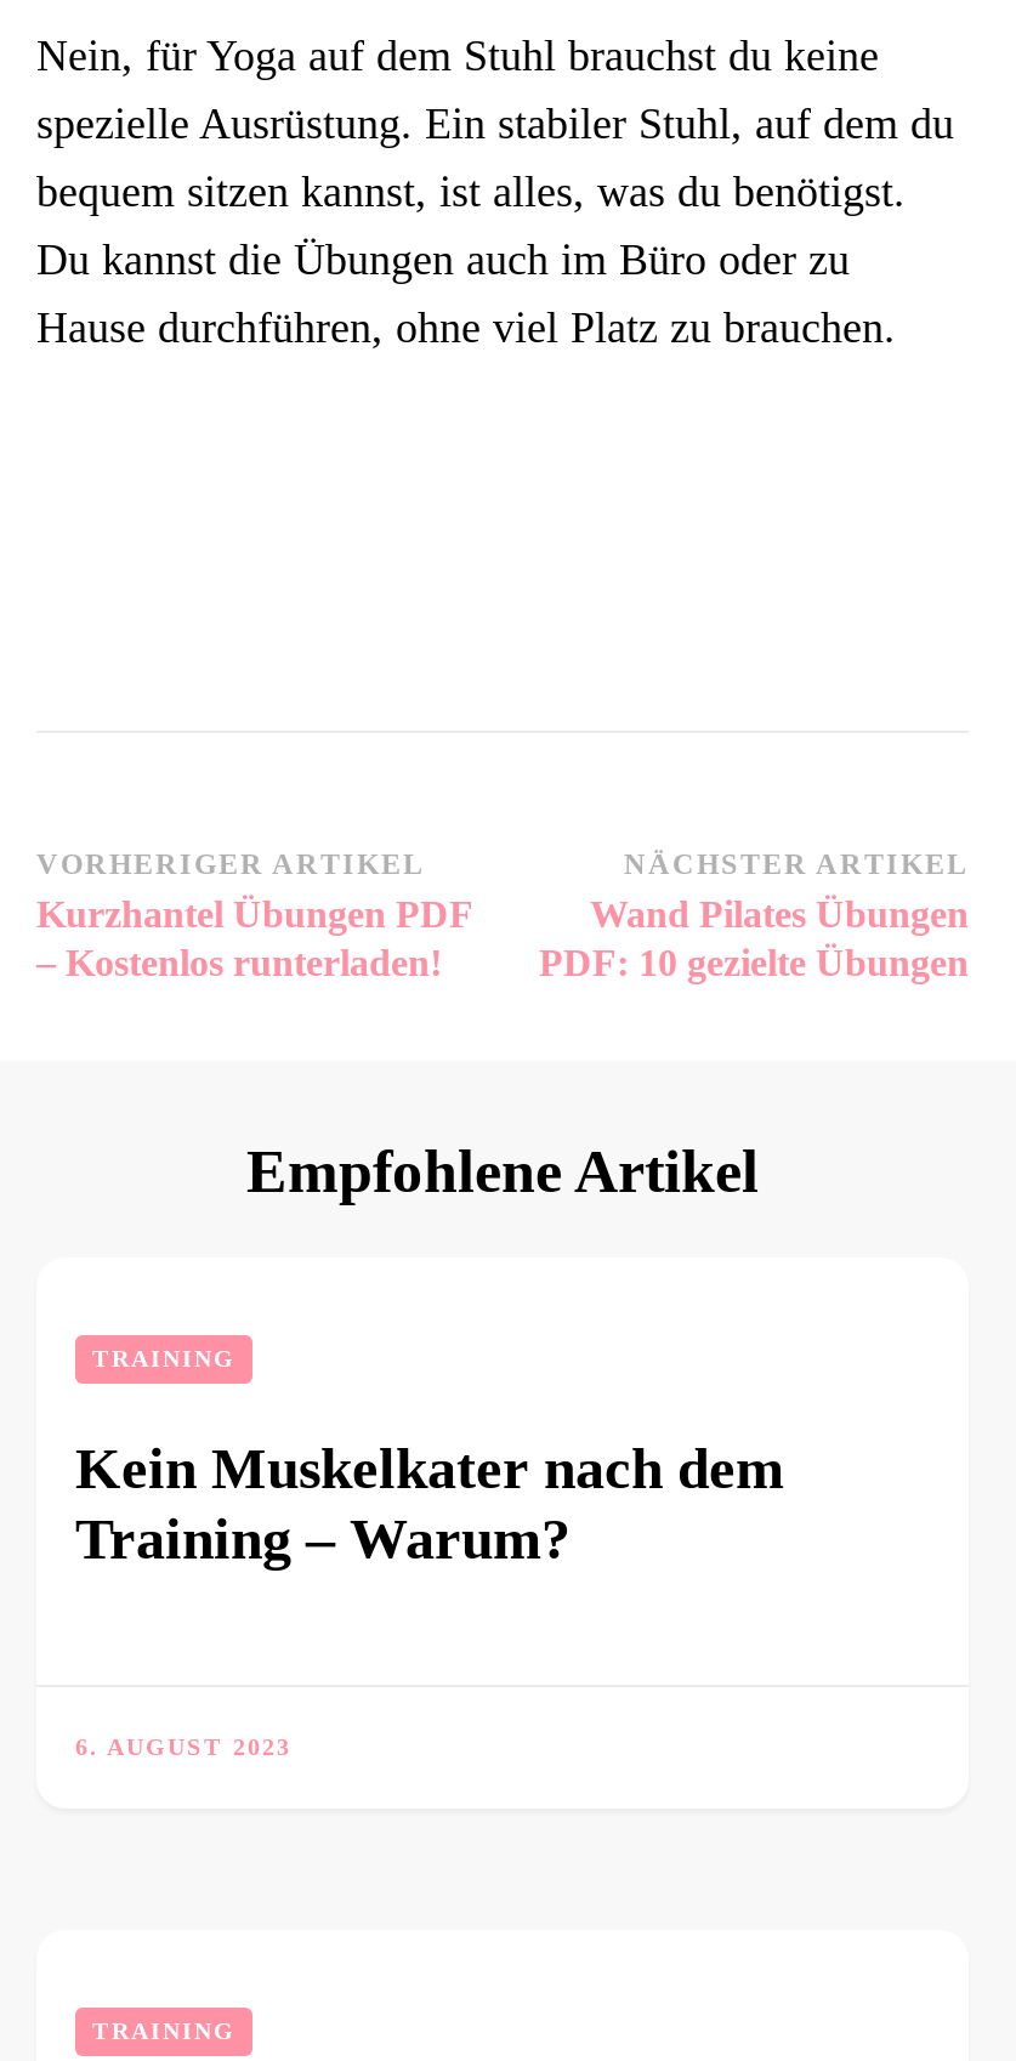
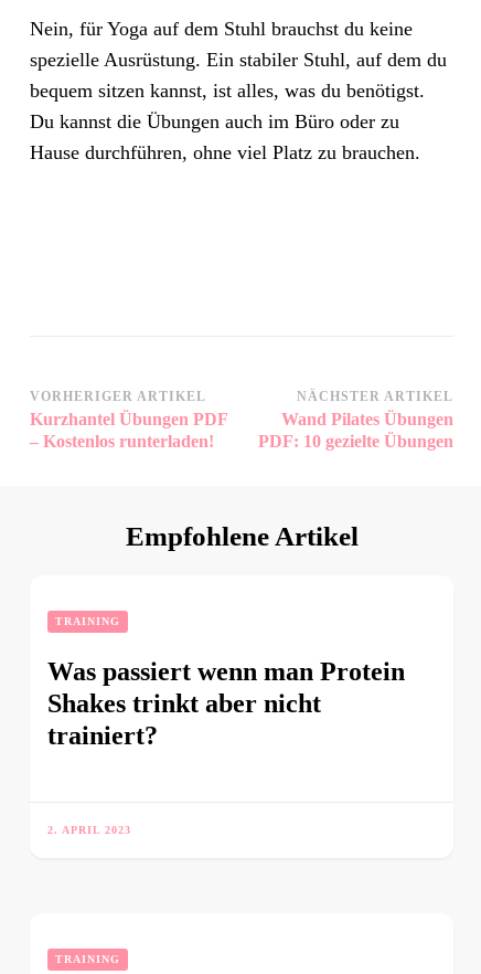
[75,1436,784,1570] Kein Muskelkater nach dem | Training – Warum? -> [47,657,405,749] Was passiert wenn man Protein | Shakes trinkt aber nicht | trainiert?
[75,1733,291,1759] 6. AUGUST 2023 -> [47,823,131,836] 2. APRIL 2023

